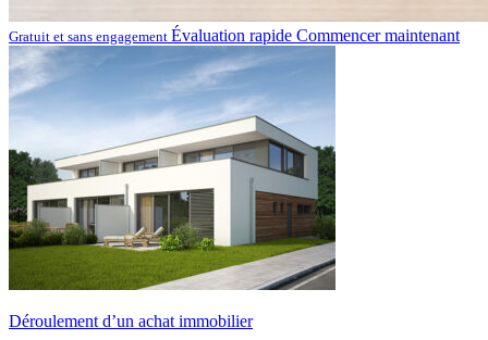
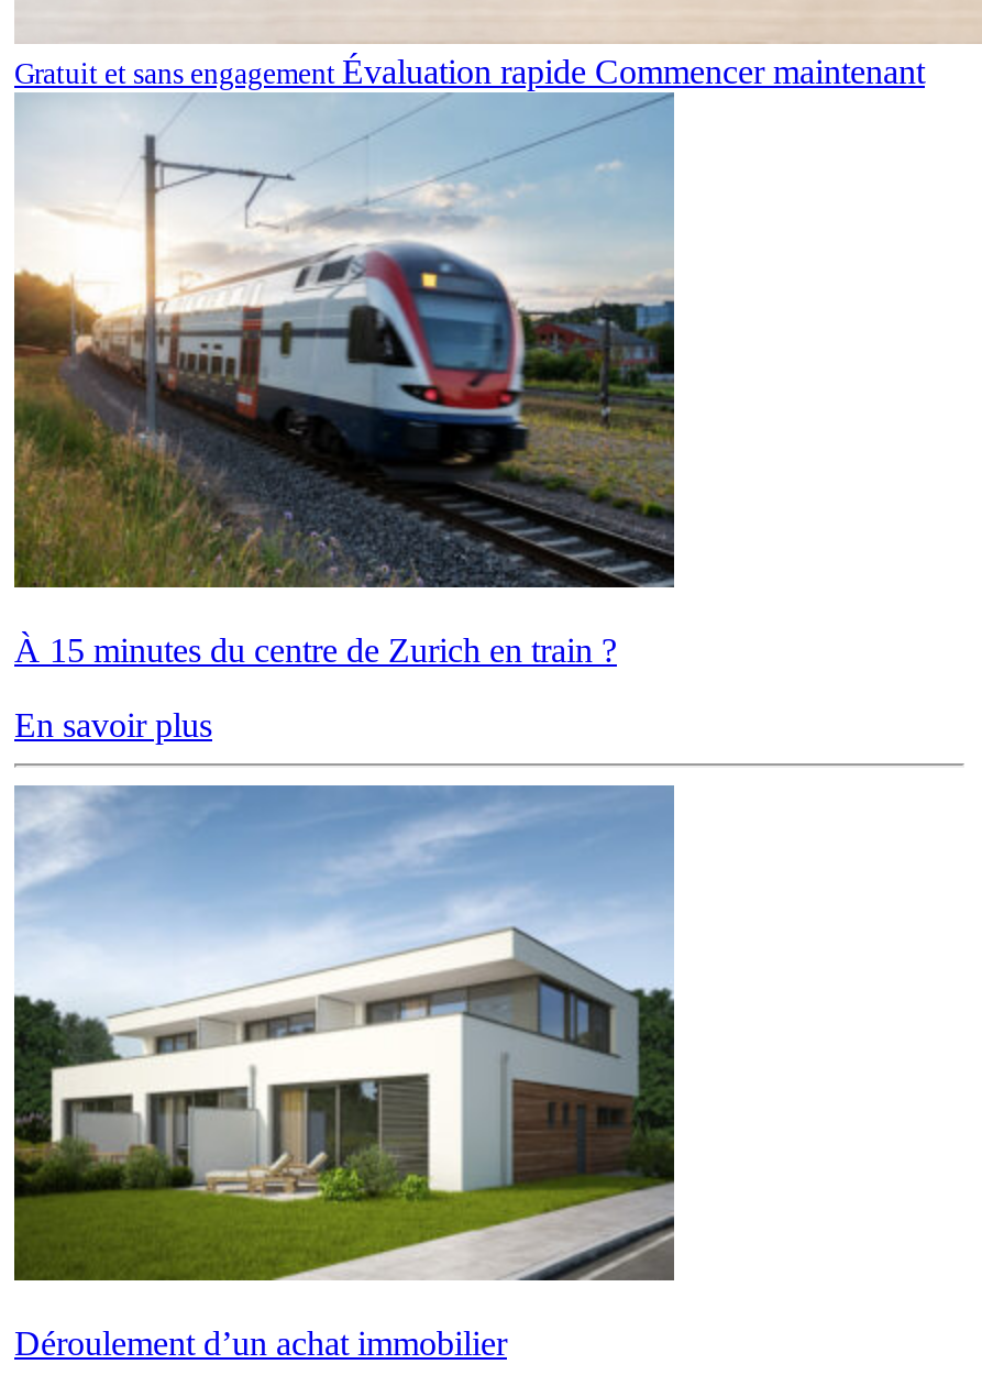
none -> [12,97,674,744] [image] | À 15 minutes du centre de Zurich en train ? | En savoir plus

